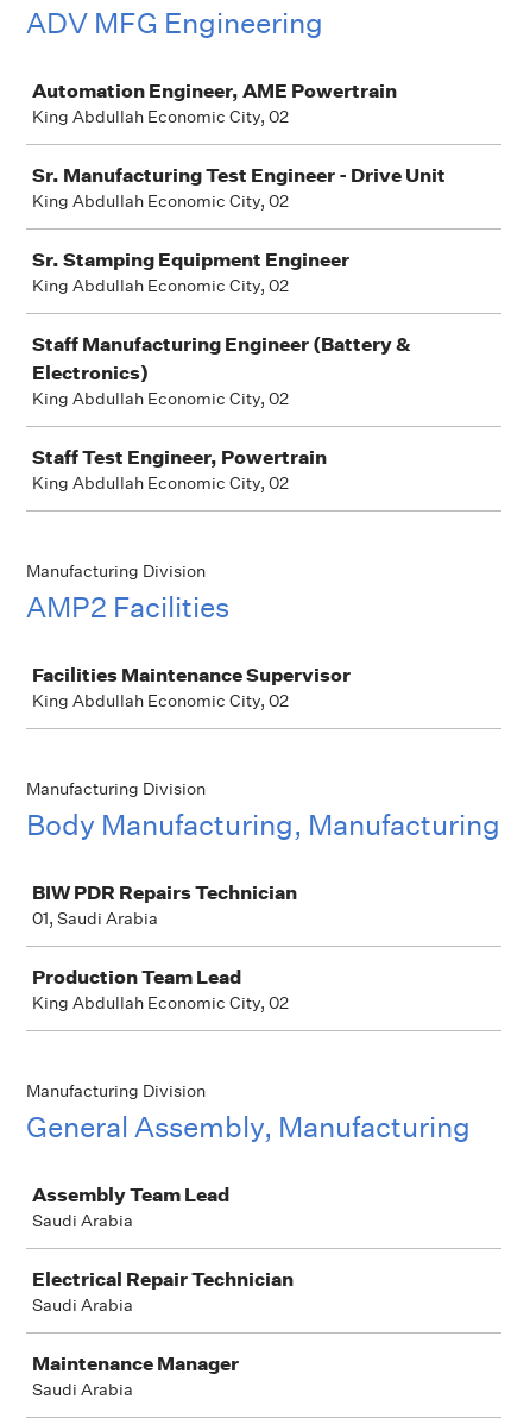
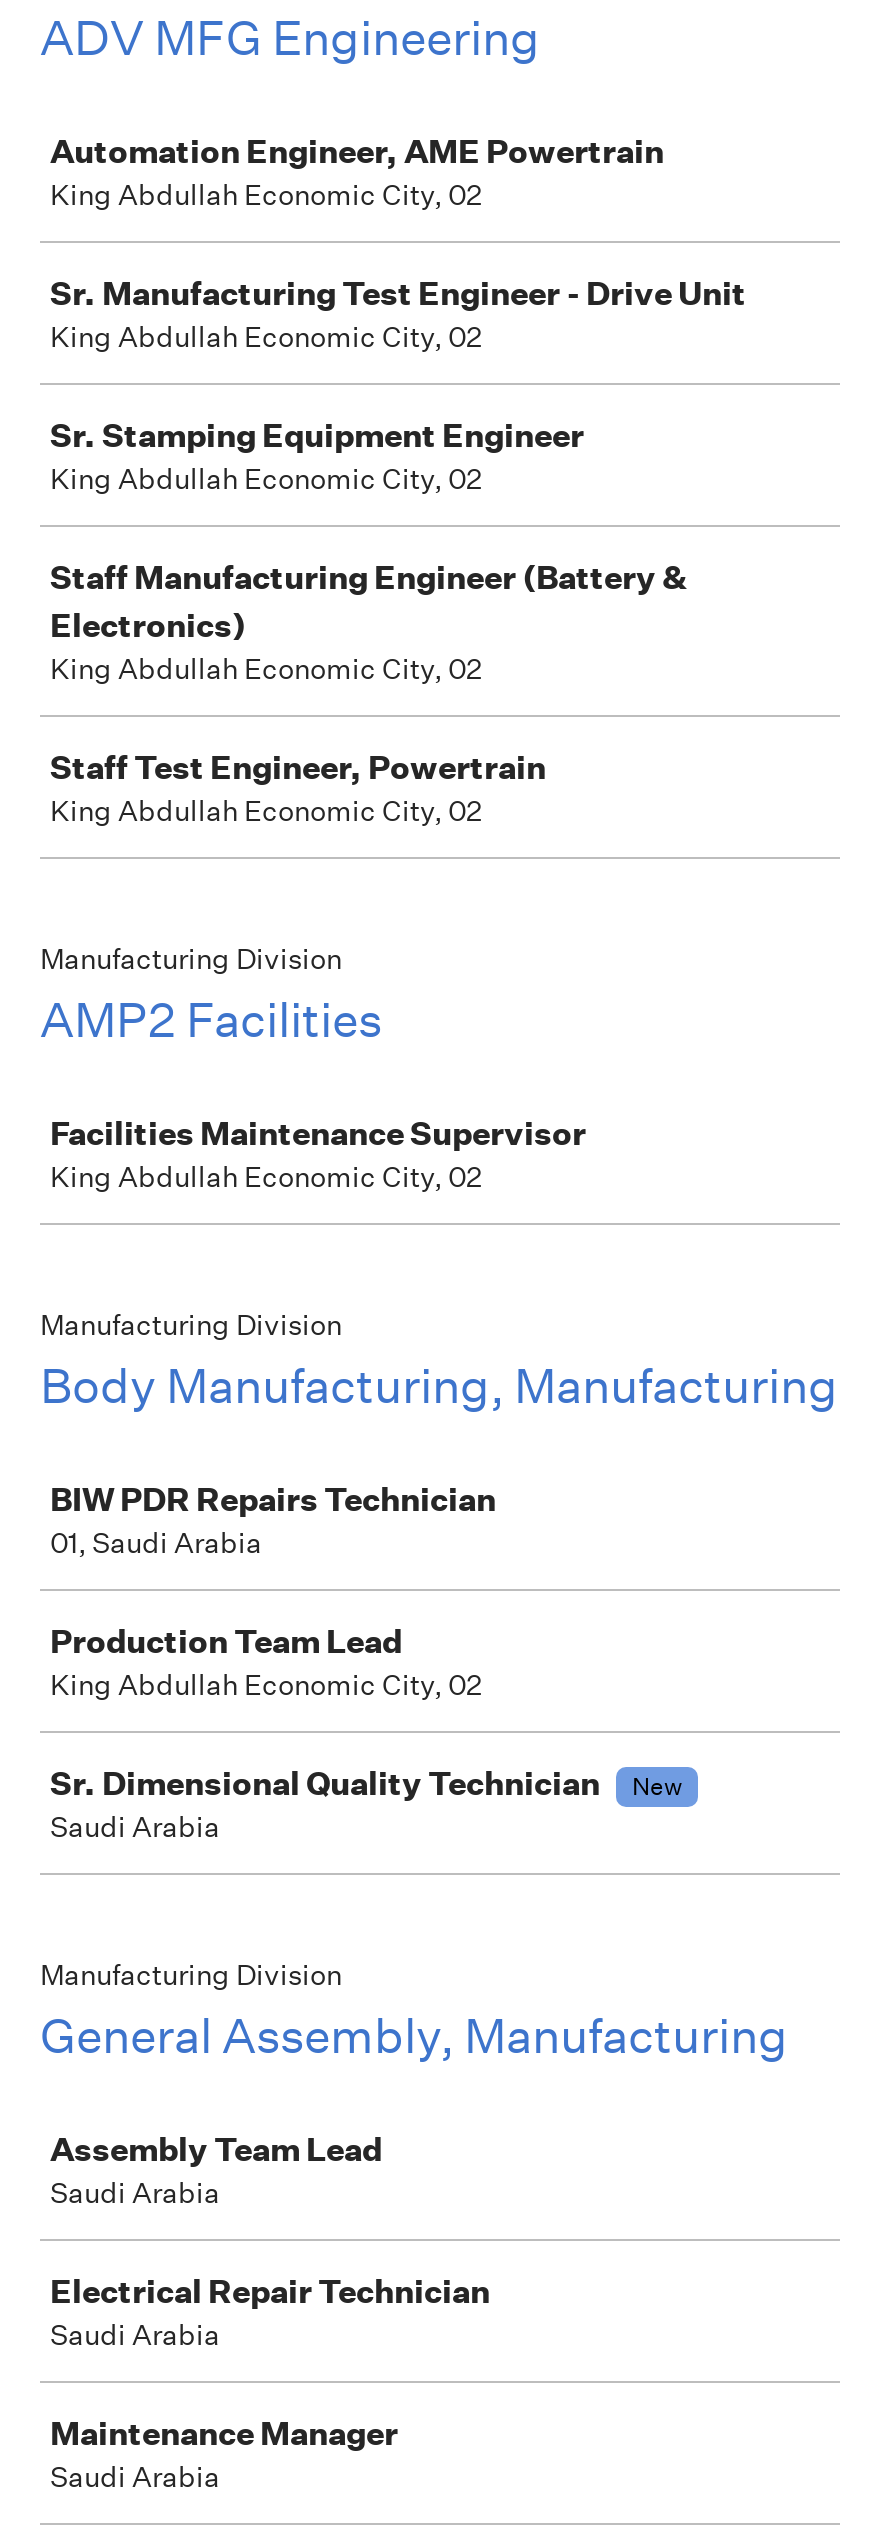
none -> [50,1763,682,1845] Sr. Dimensional Quality Technician | New | Saudi Arabia

